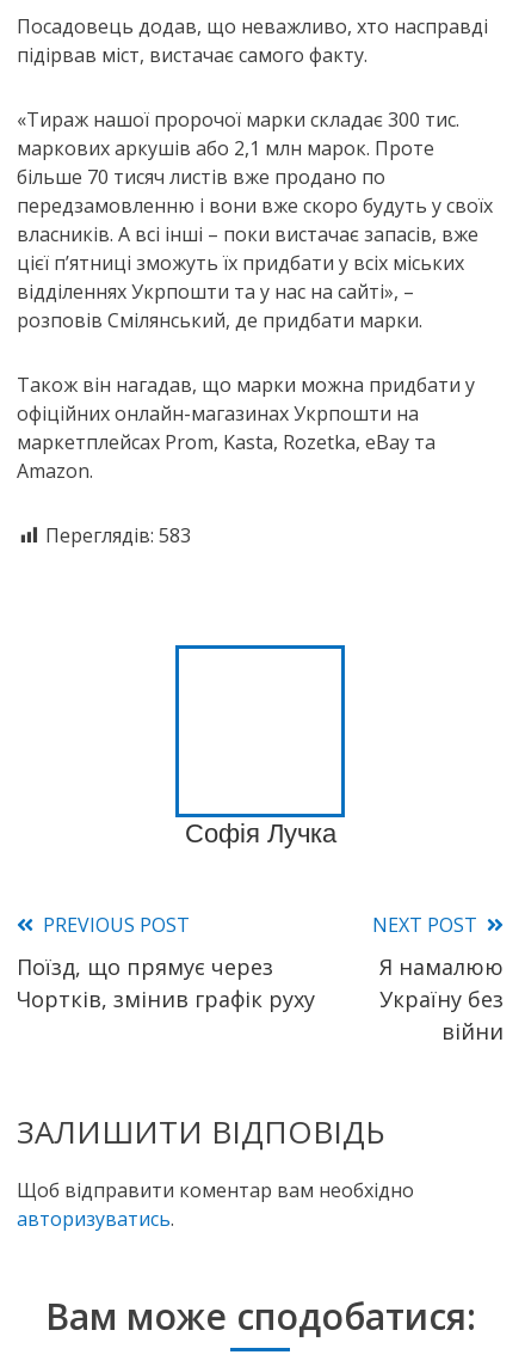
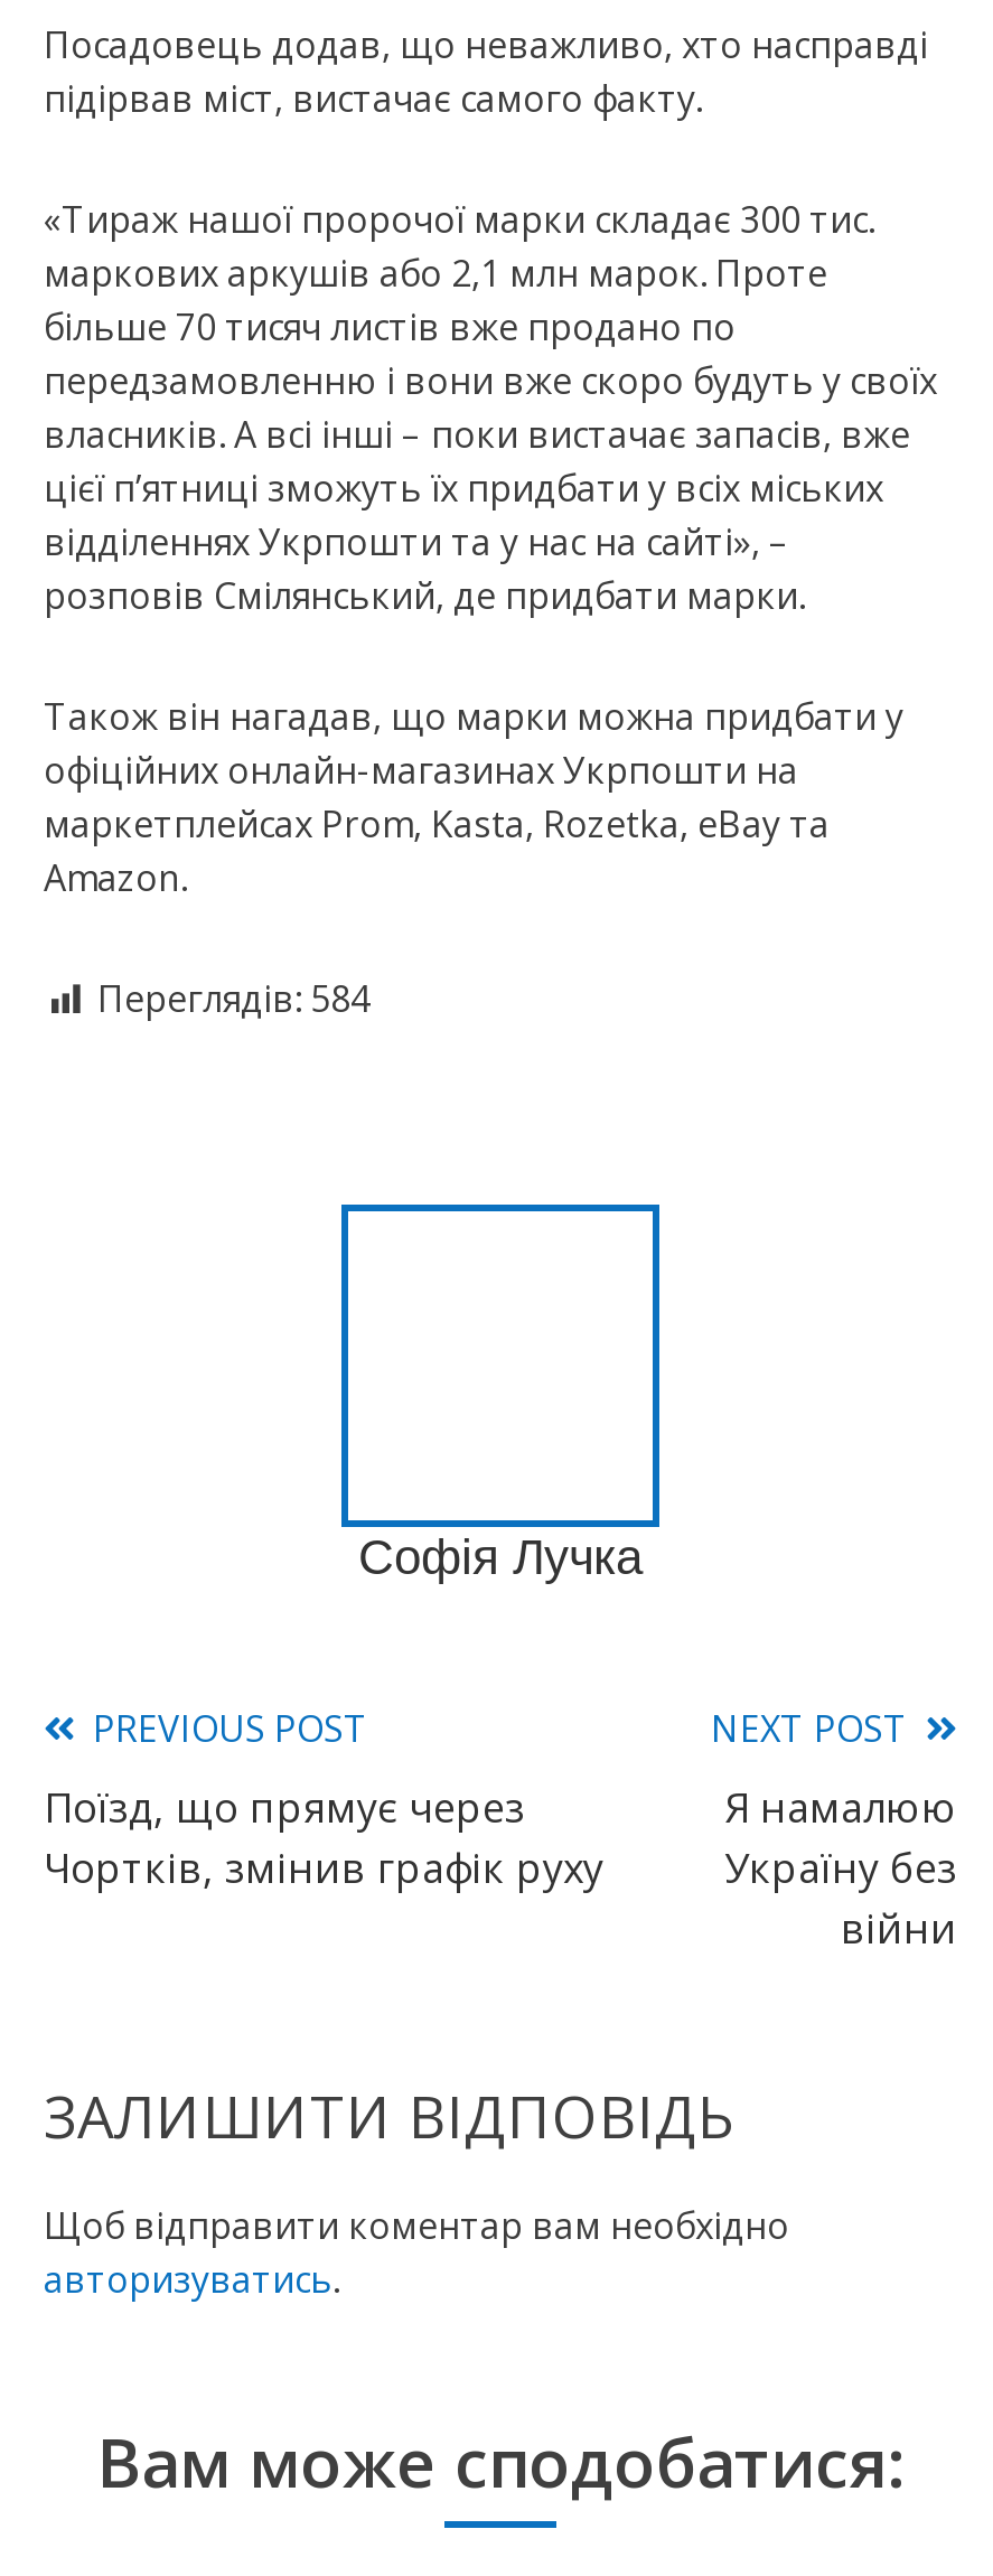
[45,522,191,548] Переглядів: 583 -> [97,974,371,1023] Переглядів: 584

